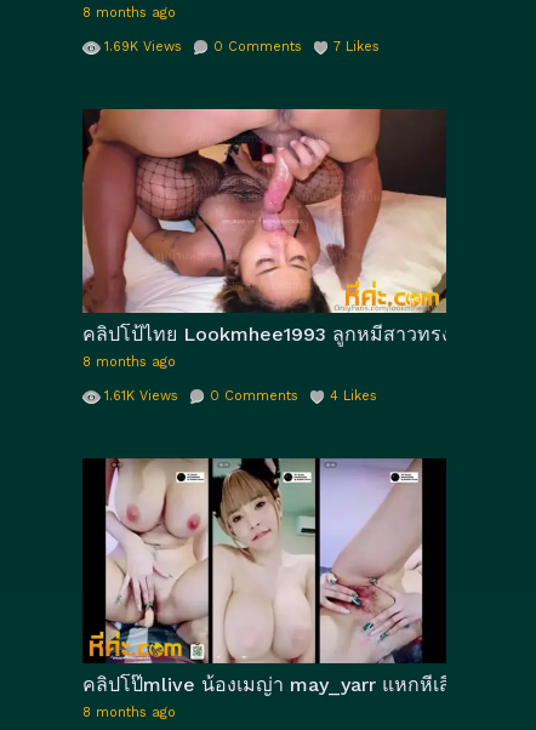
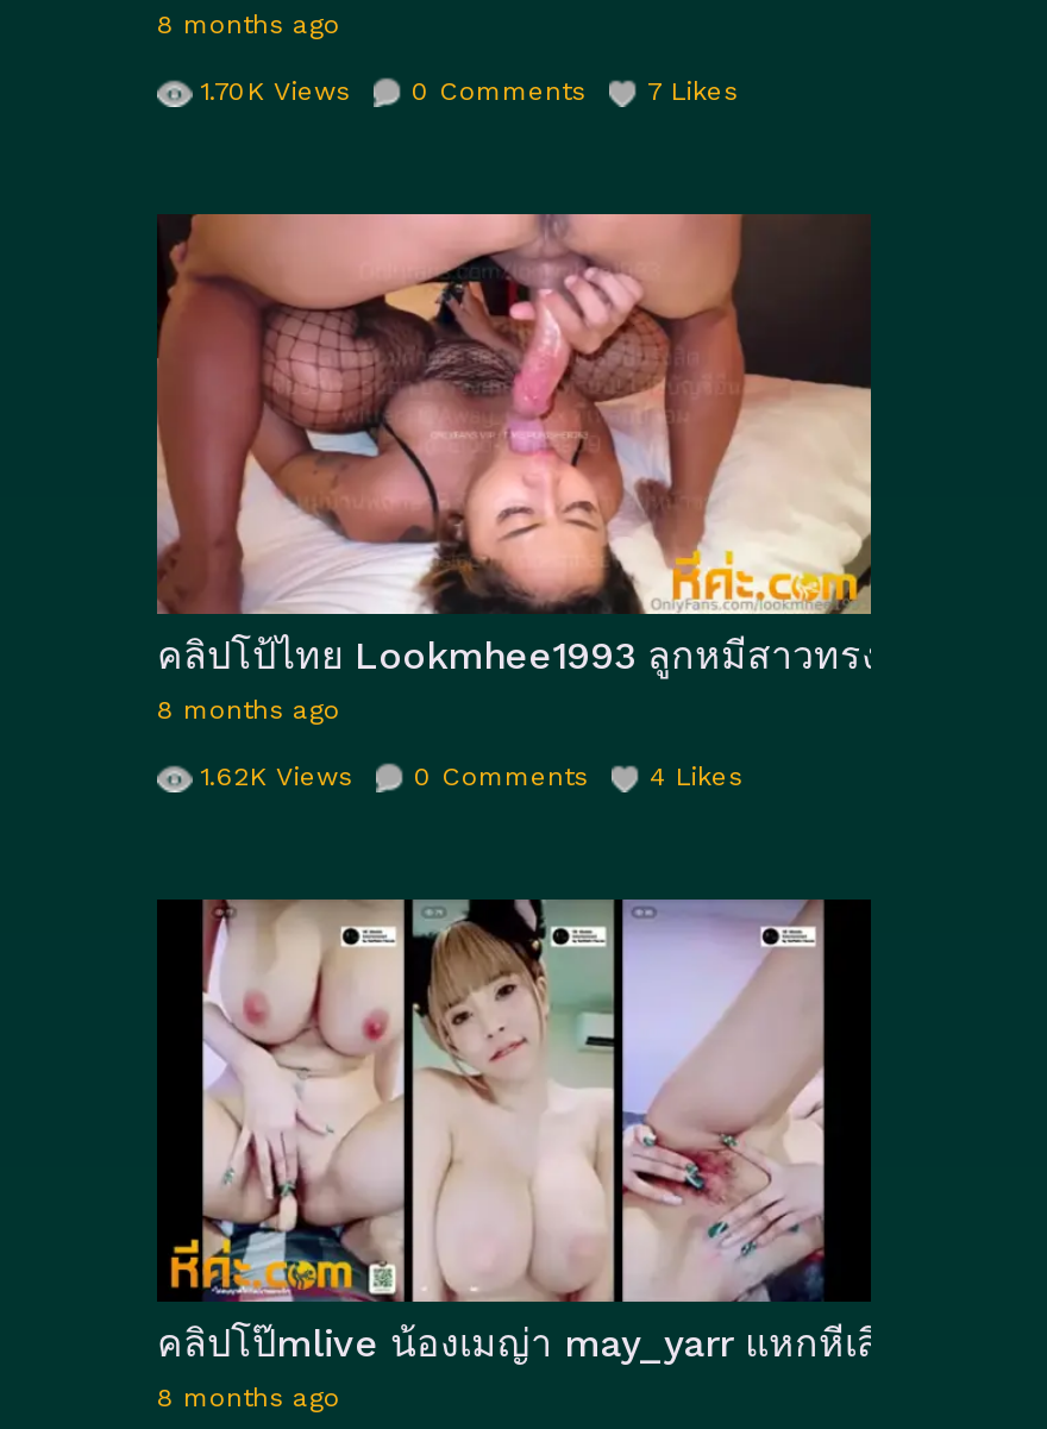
[104,39,182,54] 1.69K Views -> [200,76,350,107] 1.70K Views
[104,388,377,404] 1.61K Views 0 Comments 4 Likes -> [200,762,742,793] 1.62K Views 0 Comments 4 Likes

